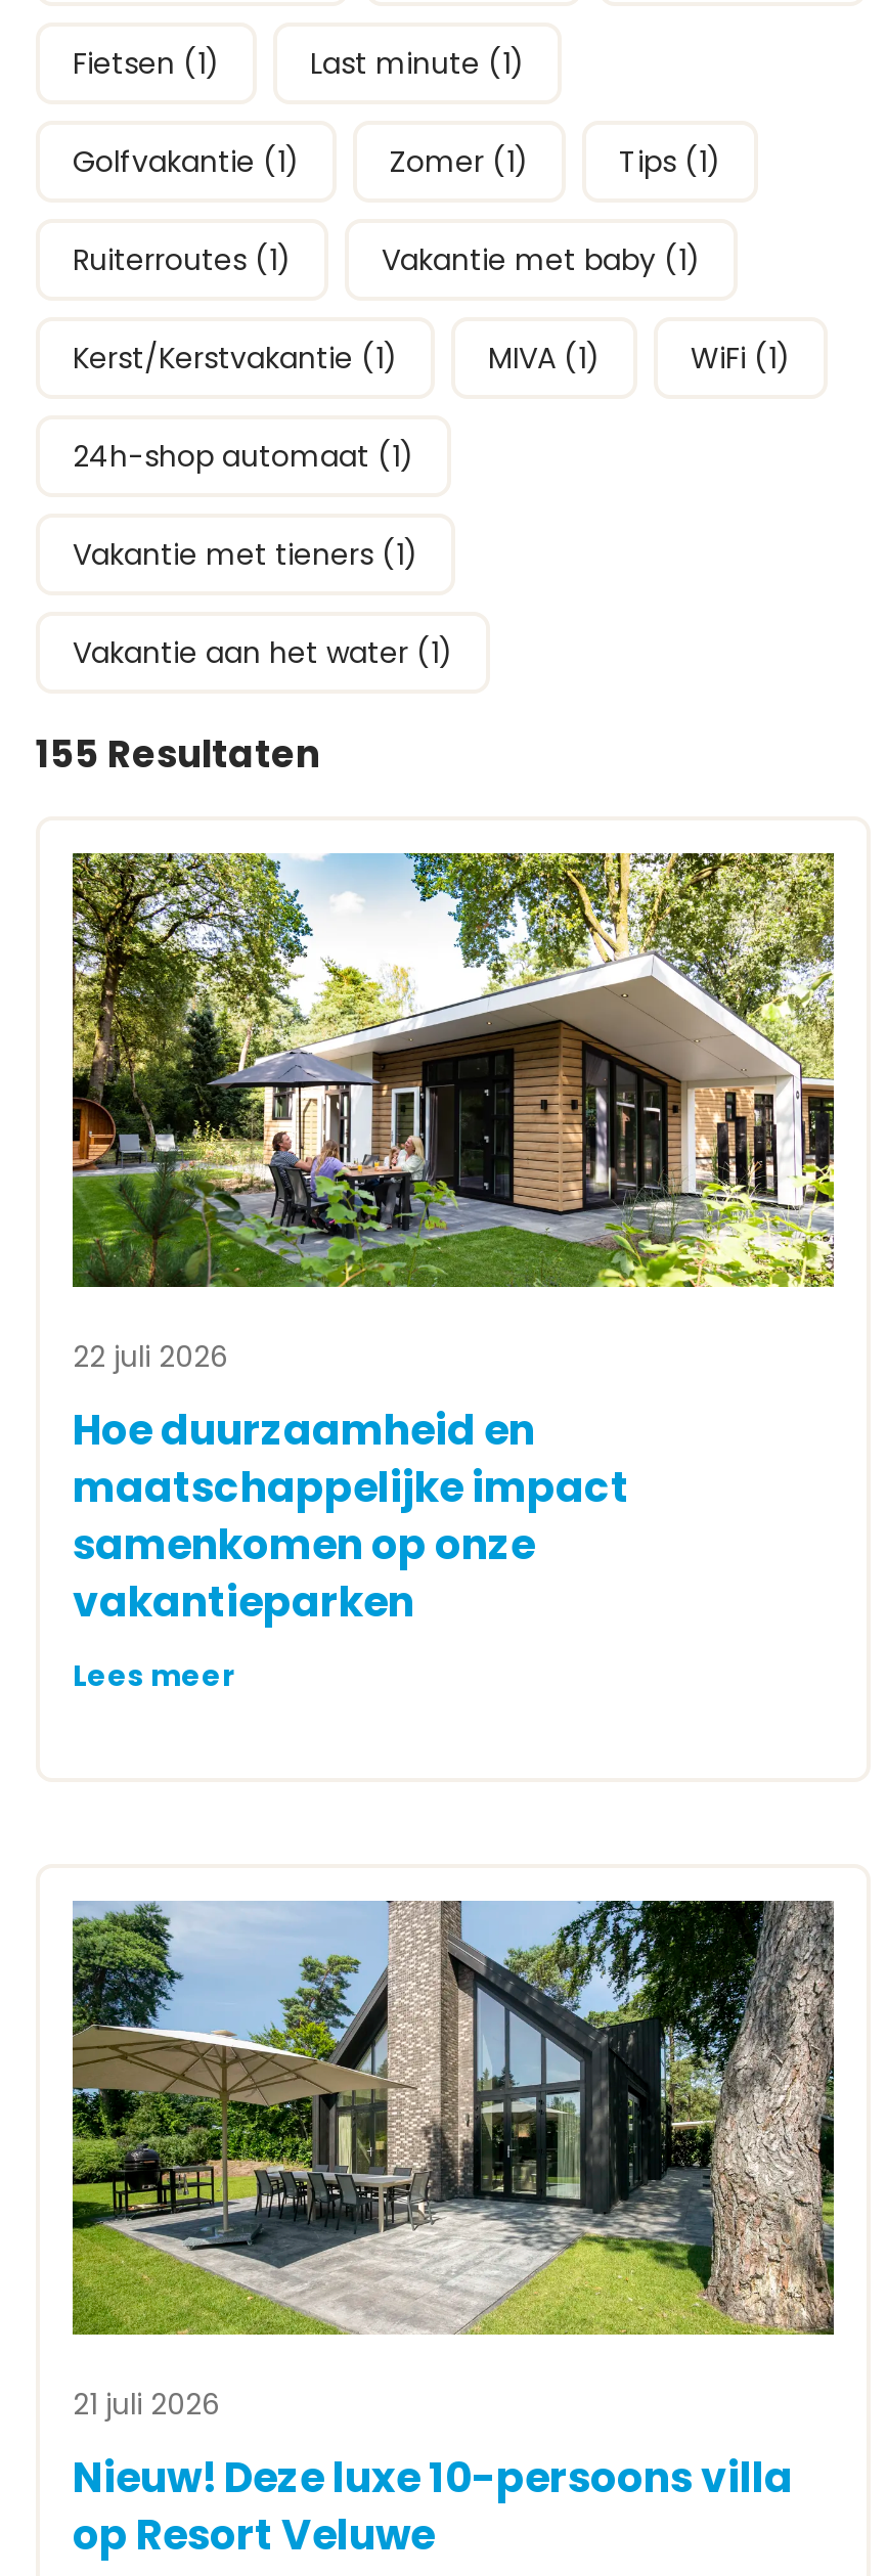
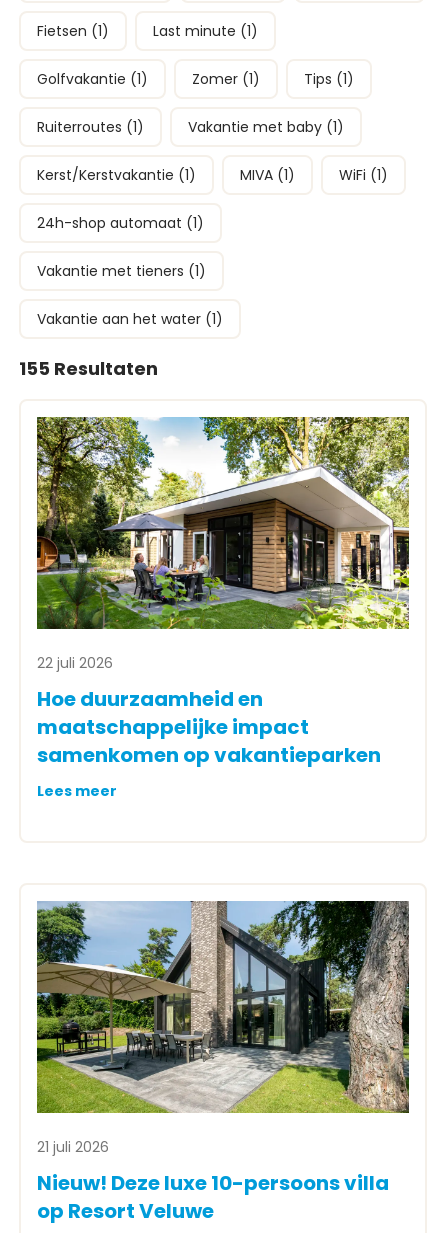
[73,1516,535,1631] samenkomen op onze | vakantieparken -> [37,741,381,769] samenkomen op vakantieparken

